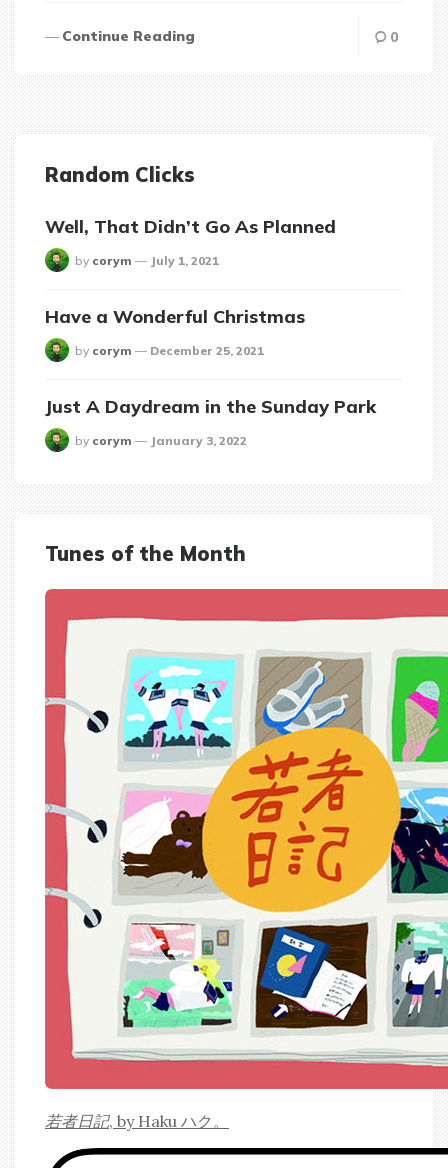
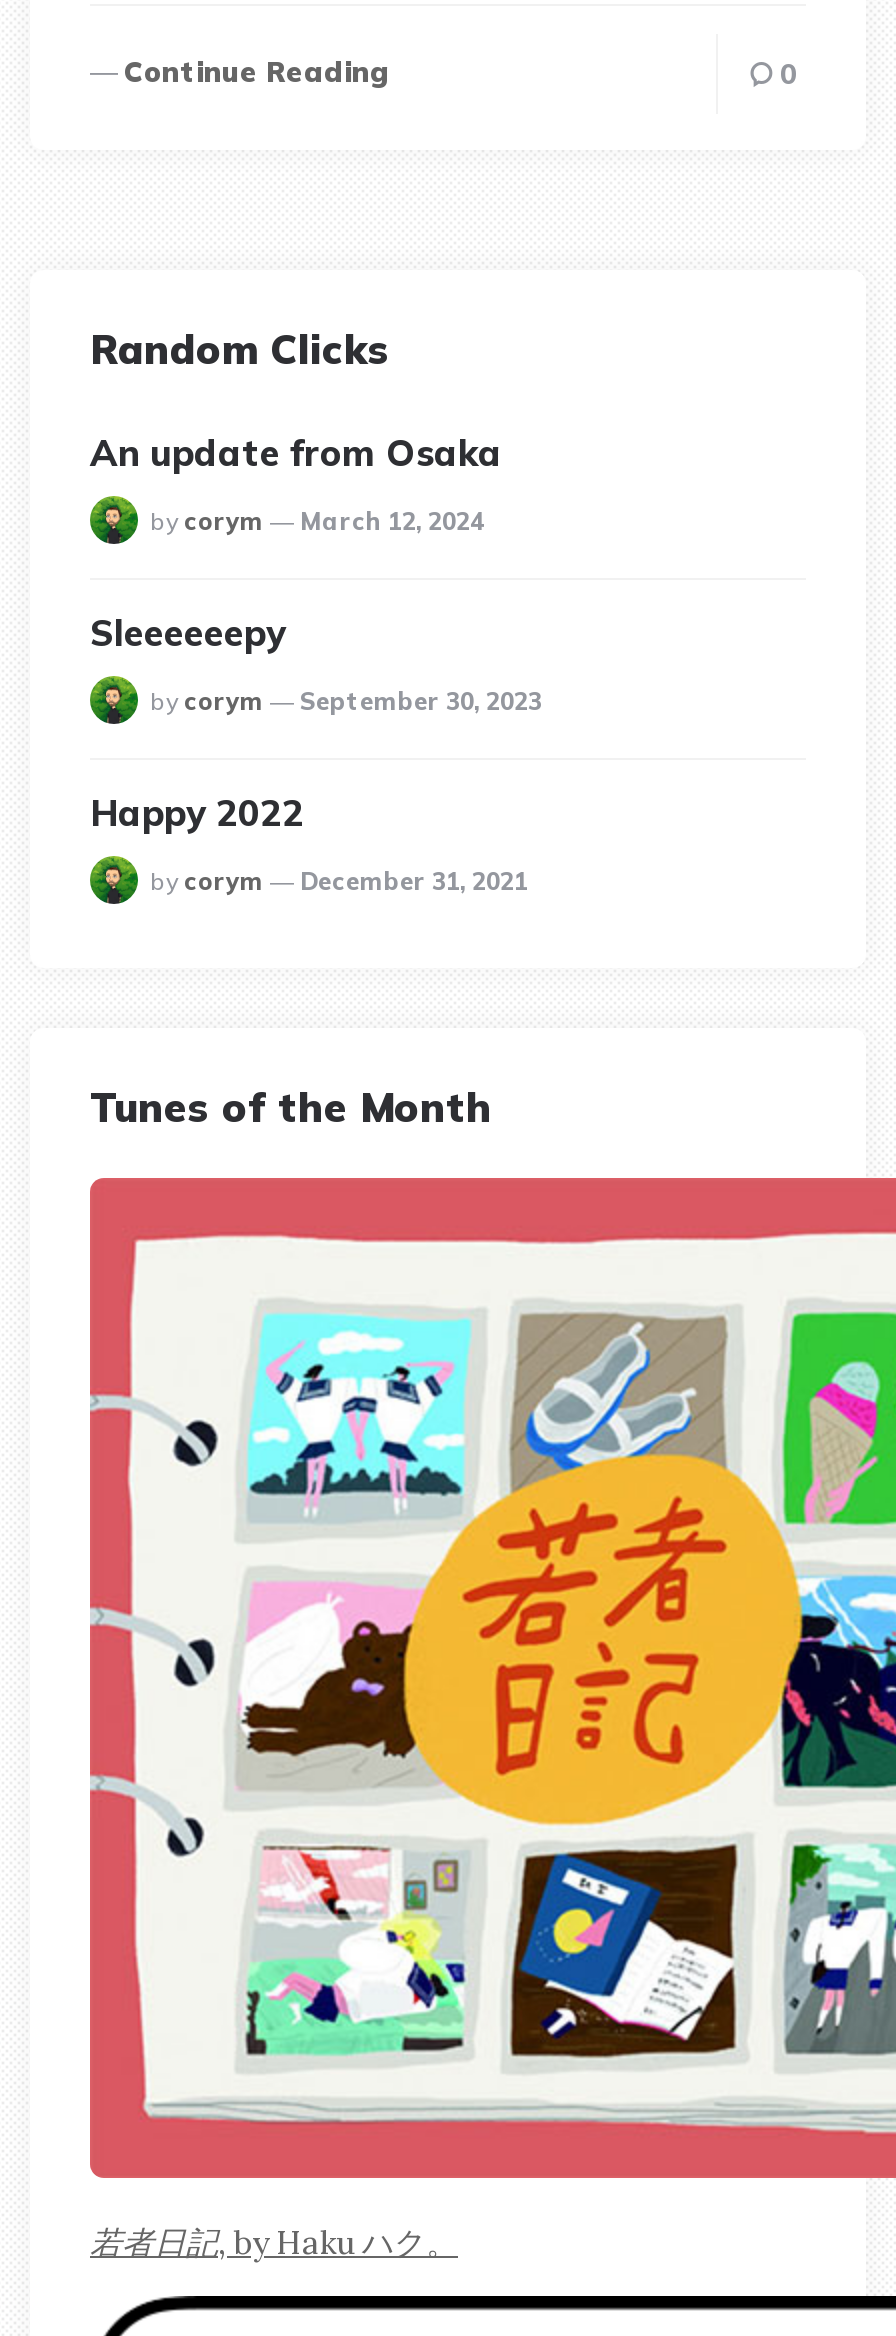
[45,215,336,238] Well, That Didn’t Go As Planned -> [90,430,502,476] An update from Osaka
[150,253,219,268] July 1, 2021 -> [300,506,484,536] March 12, 2024
[45,305,305,328] Have a Wonderful Christmas -> [90,610,286,656] Sleeeeeepy
[150,343,264,358] December 25, 2021 -> [300,686,542,716] September 30, 2023
[45,395,376,418] Just A Daydream in the Sunday Park -> [90,790,304,836] Happy 2022
[150,433,247,448] January 3, 2022 -> [300,866,528,896] December 31, 2021

